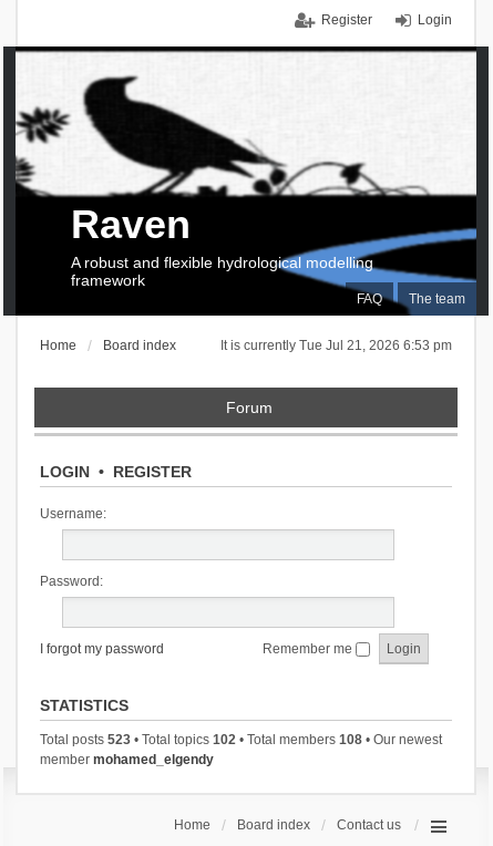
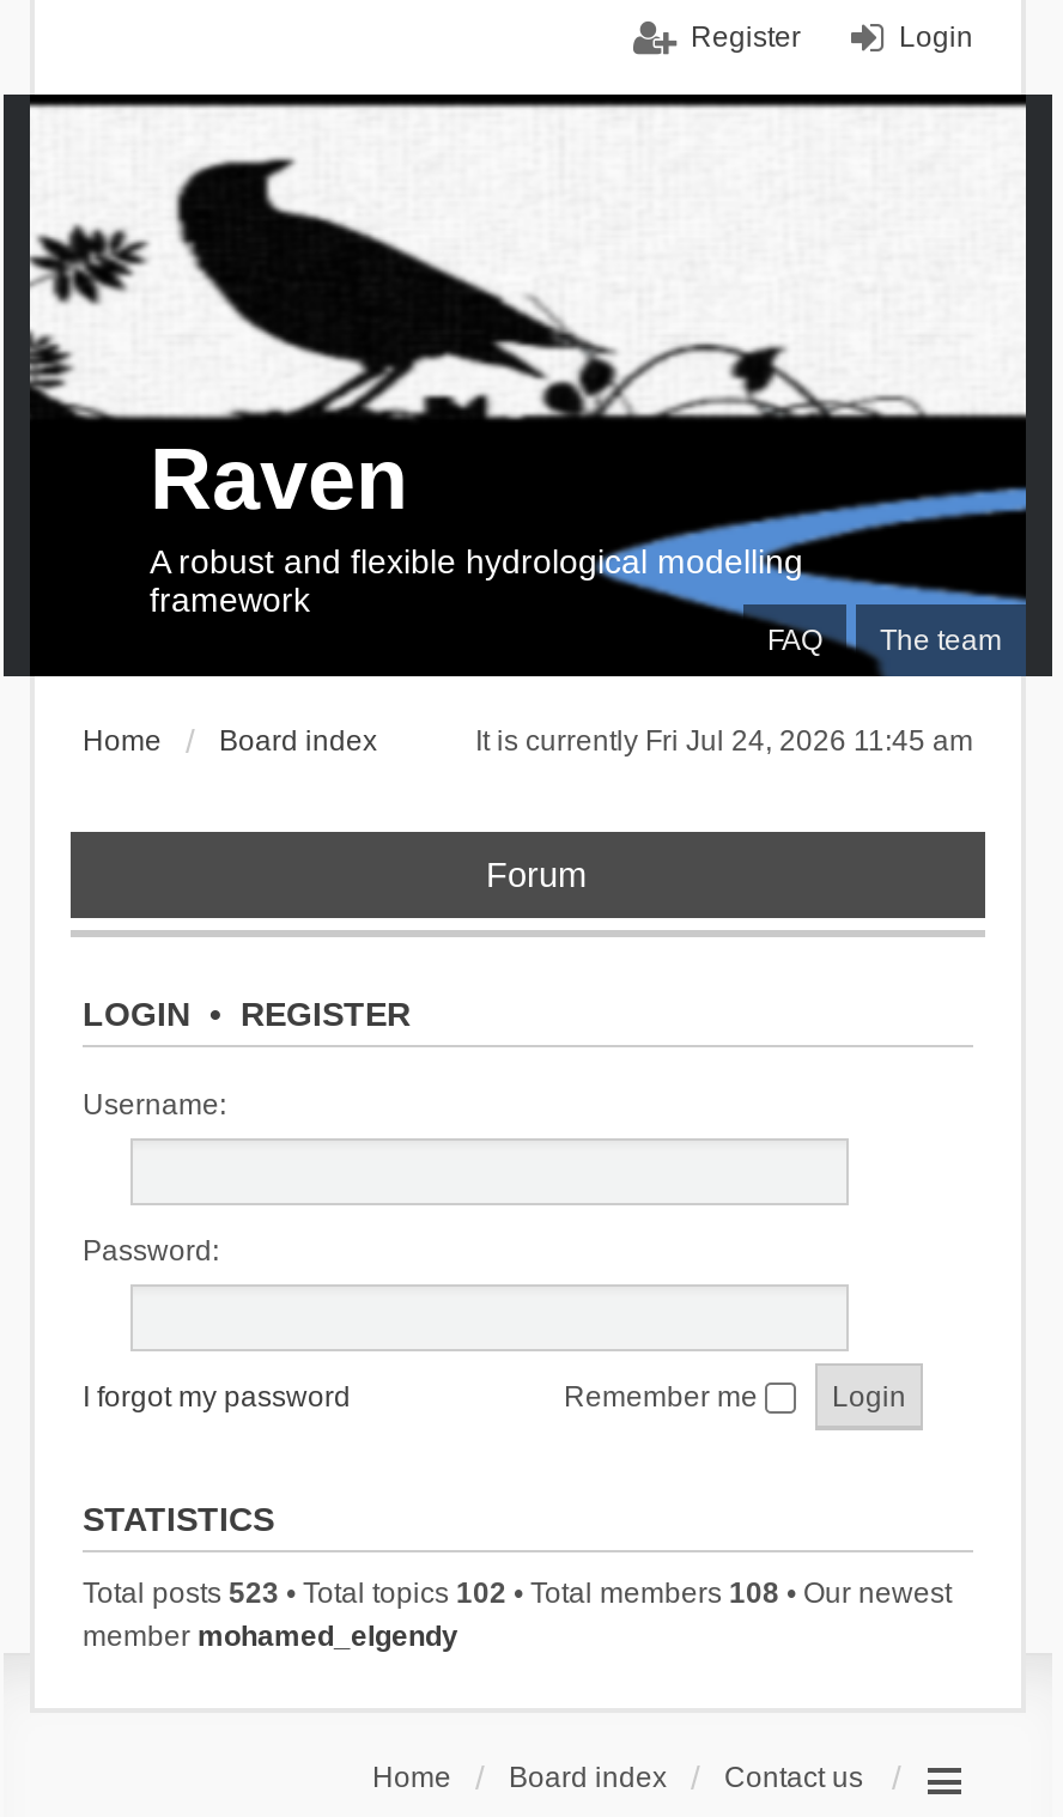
[220,338,452,353] It is currently Tue Jul 21, 2026 6:53 pm -> [475,724,973,758] It is currently Fri Jul 24, 2026 11:45 am

